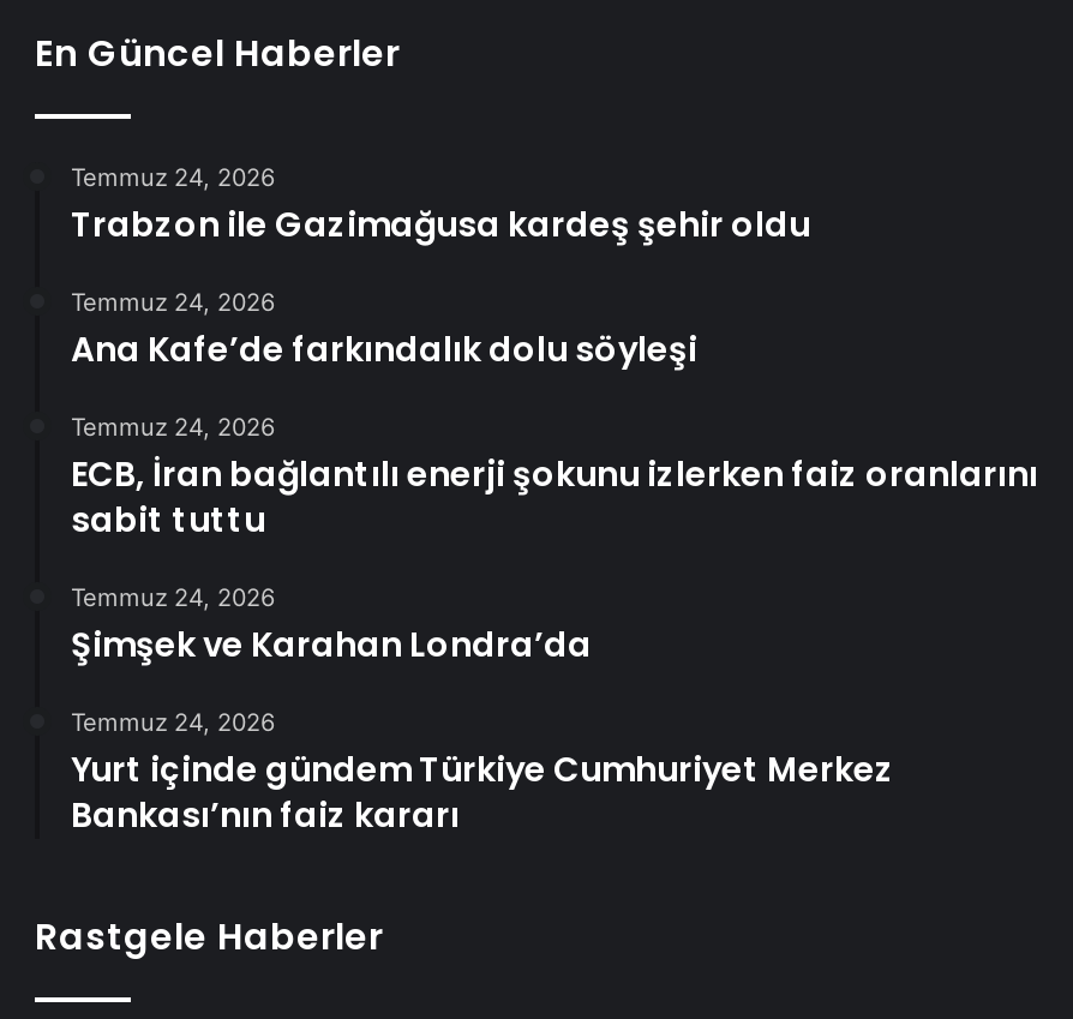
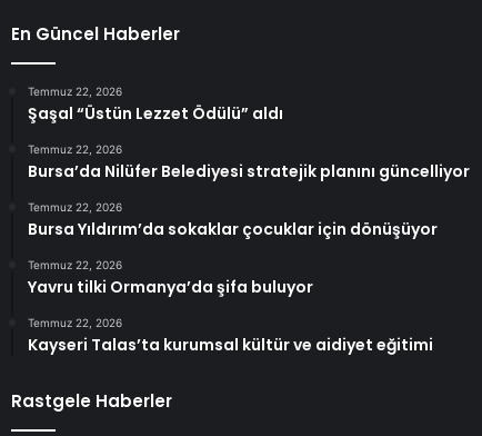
[71,162,810,249] Temmuz 24, 2026 | Trabzon ile Gazimağusa kardeş şehir oldu -> [28,85,283,125] Temmuz 22, 2026 | Şaşal “Üstün Lezzet Ödülü” aldı
[71,287,697,374] Temmuz 24, 2026 | Ana Kafe’de farkındalık dolu söyleşi -> [28,142,470,183] Temmuz 22, 2026 | Bursa’da Nilüfer Belediyesi stratejik planını güncelliyor
[71,412,1038,544] Temmuz 24, 2026 | ECB, İran bağlantılı enerji şokunu izlerken faiz oranlarını | sabit tuttu -> [28,200,438,240] Temmuz 22, 2026 | Bursa Yıldırım’da sokaklar çocuklar için dönüşüyor
[71,582,592,669] Temmuz 24, 2026 | Şimşek ve Karahan Londra’da -> [28,258,313,298] Temmuz 22, 2026 | Yavru tilki Ormanya’da şifa buluyor
[71,707,894,839] Temmuz 24, 2026 | Yurt içinde gündem Türkiye Cumhuriyet Merkez | Bankası’nın faiz kararı -> [28,316,433,356] Temmuz 22, 2026 | Kayseri Talas’ta kurumsal kültür ve aidiyet eğitimi

